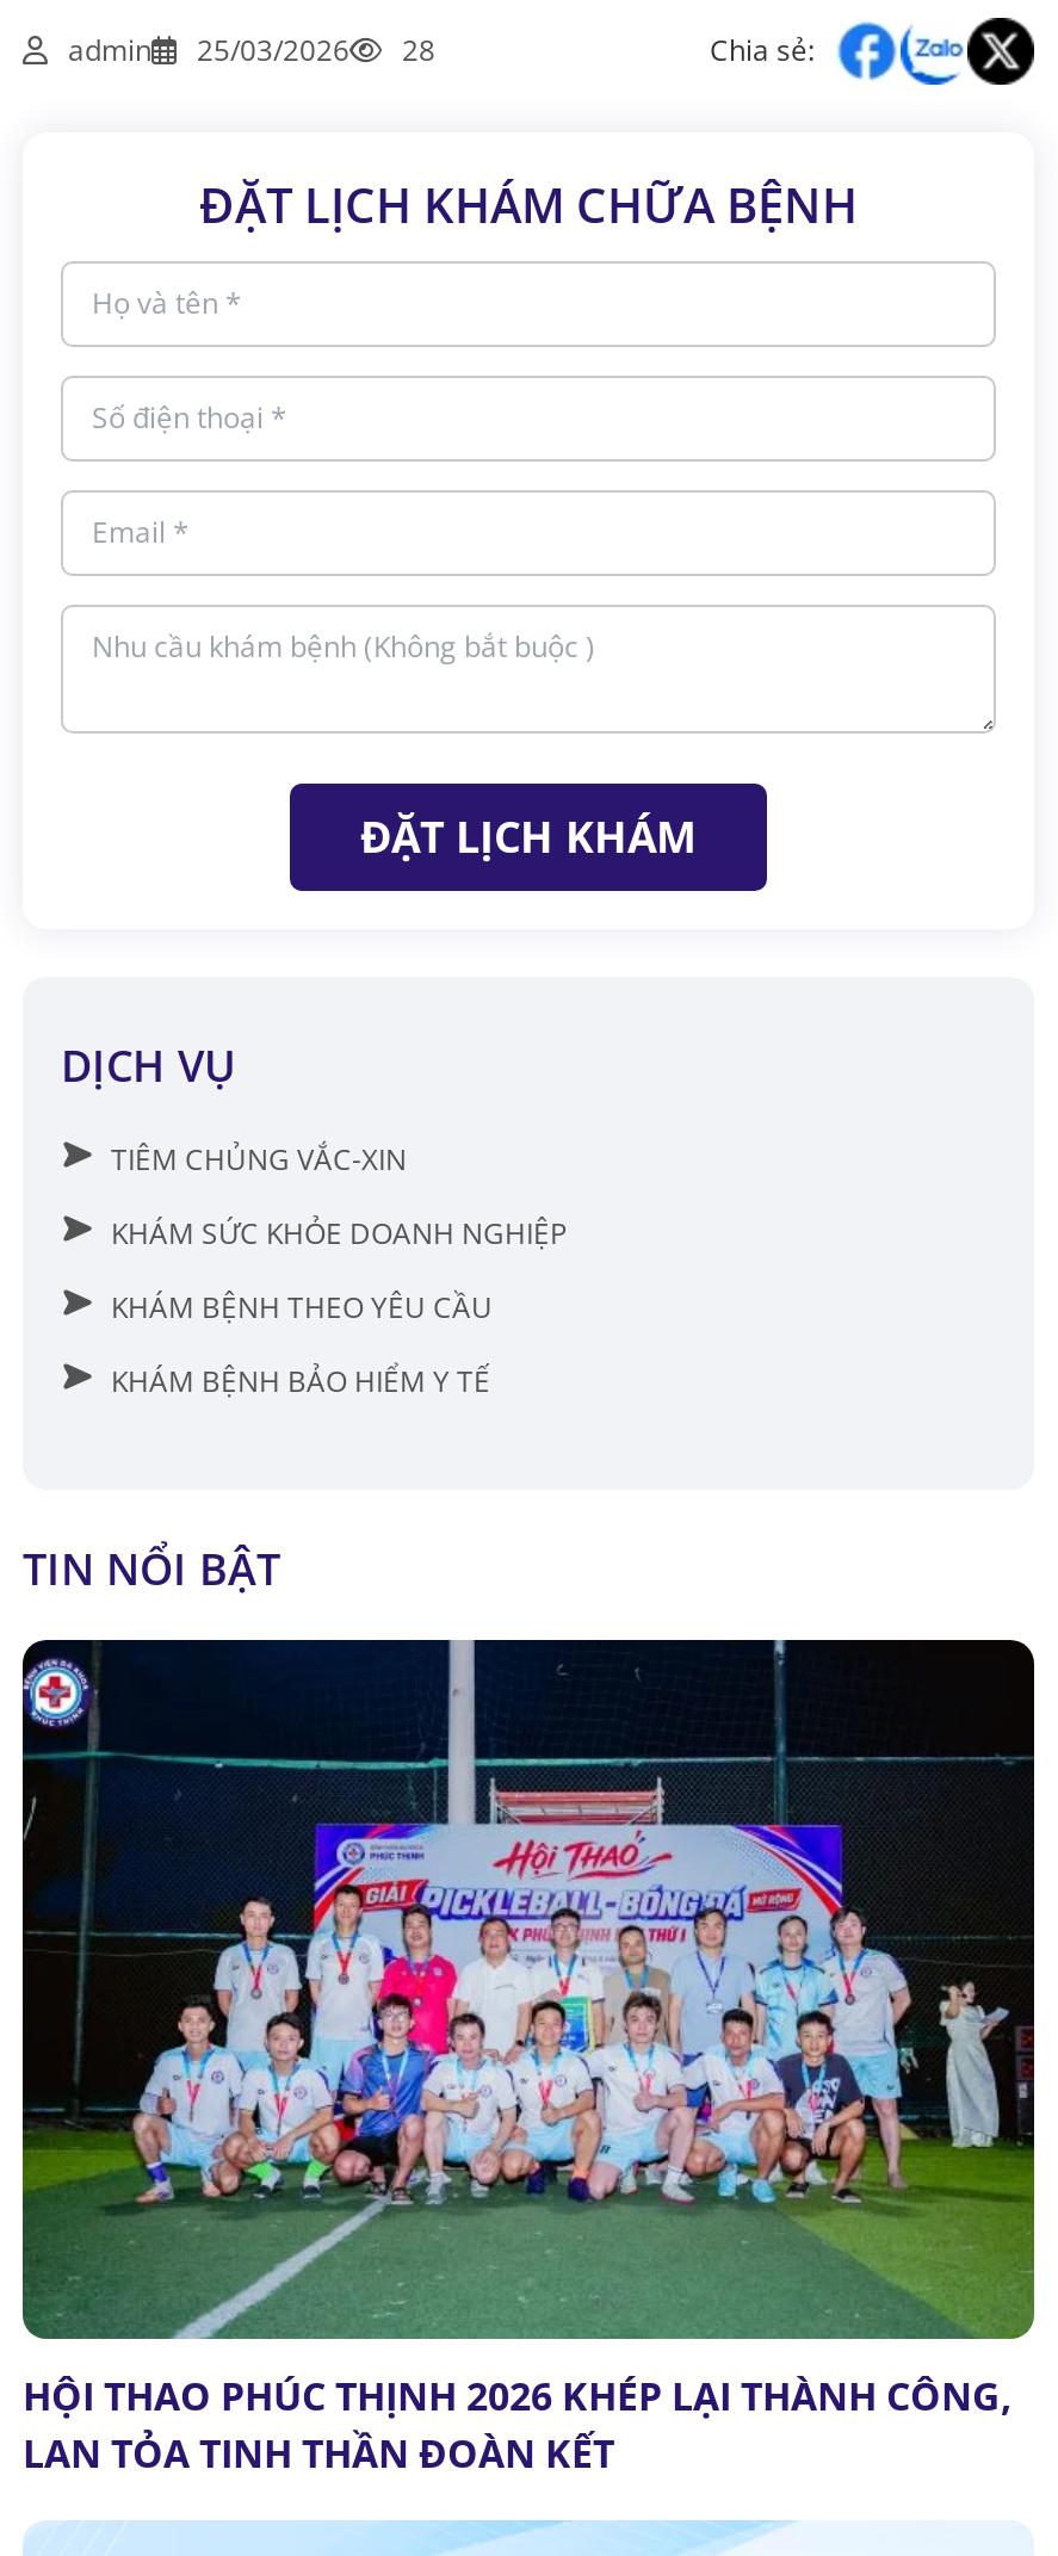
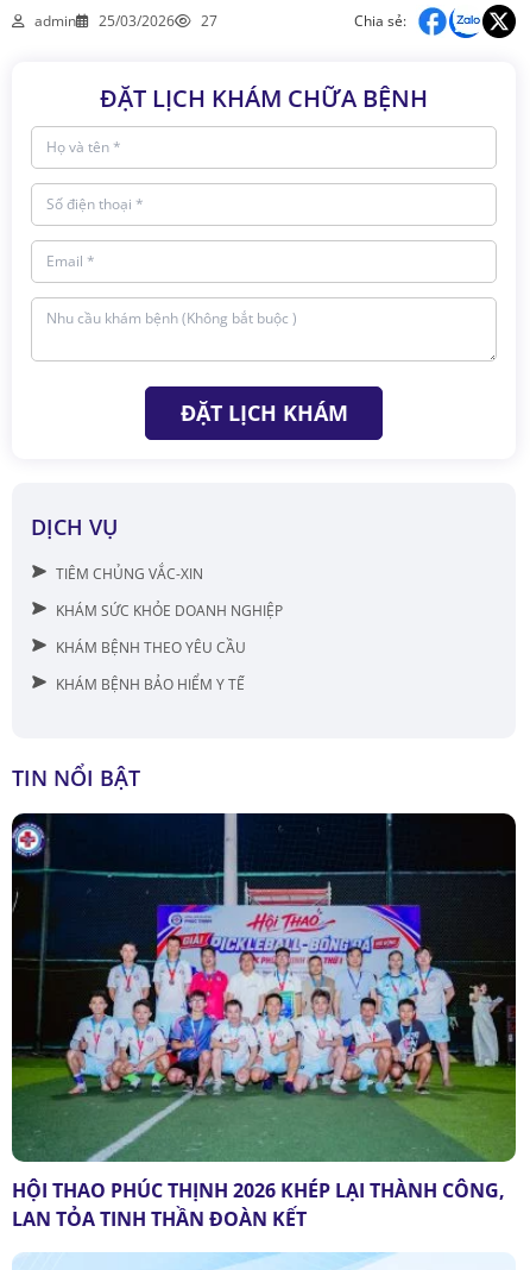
[68,30,435,70] admin 25/03/2026 28 -> [34,11,217,31] admin 25/03/2026 27

